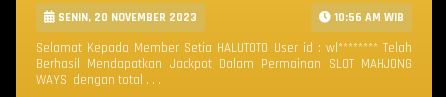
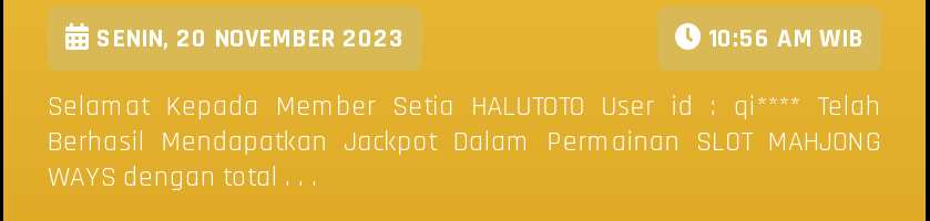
[36,40,412,56] Selamat Kepada Member Setia HALUTOTO User id : wl******** Telah -> [48,88,881,123] Selamat Kepada Member Setia HALUTOTO User id : qi**** Telah

